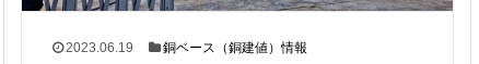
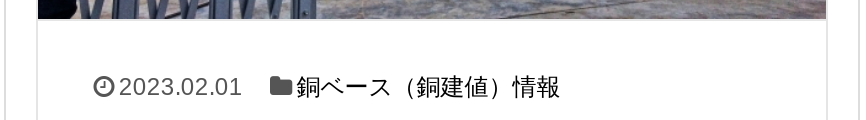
[66,40,308,55] 2023.06.19 銅ベース（銅建値）情報 -> [119,73,560,101] 2023.02.01 銅ベース（銅建値）情報

